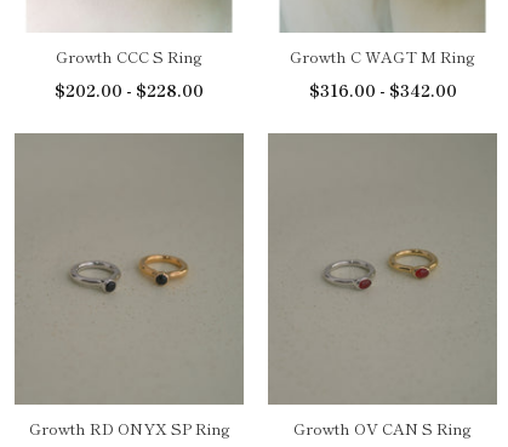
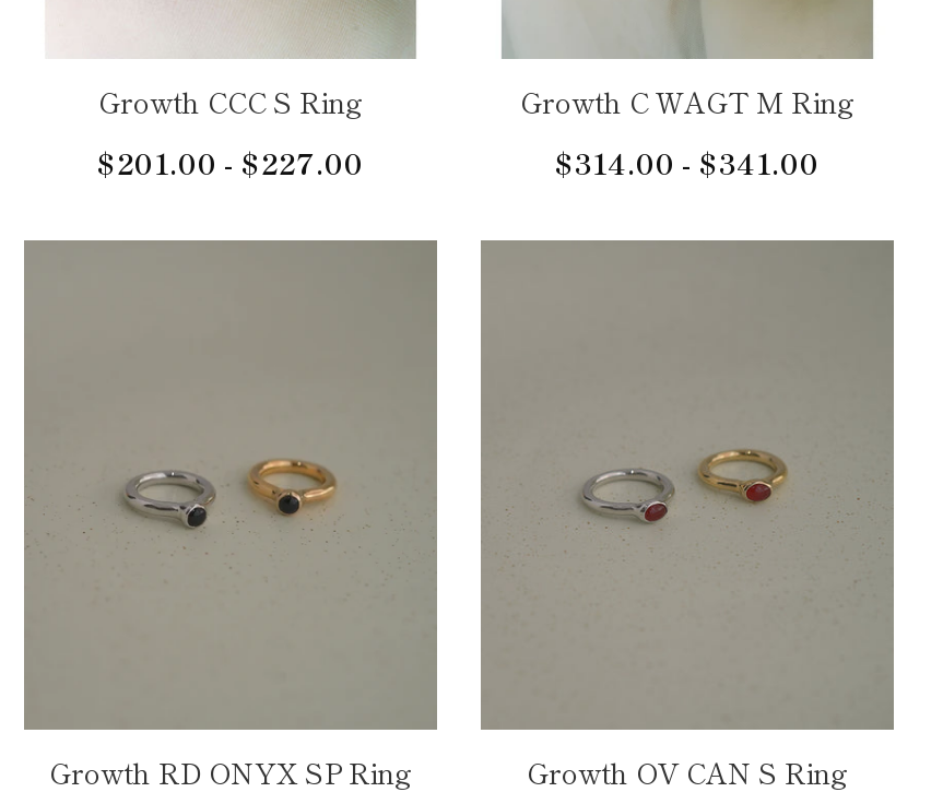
[55,79,204,102] $202.00 - $228.00 -> [97,142,364,183] $201.00 - $227.00
[309,79,456,102] $316.00 - $342.00 -> [555,142,820,183] $314.00 - $341.00

